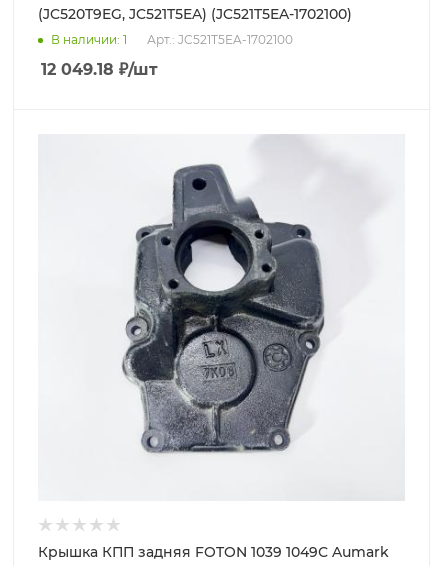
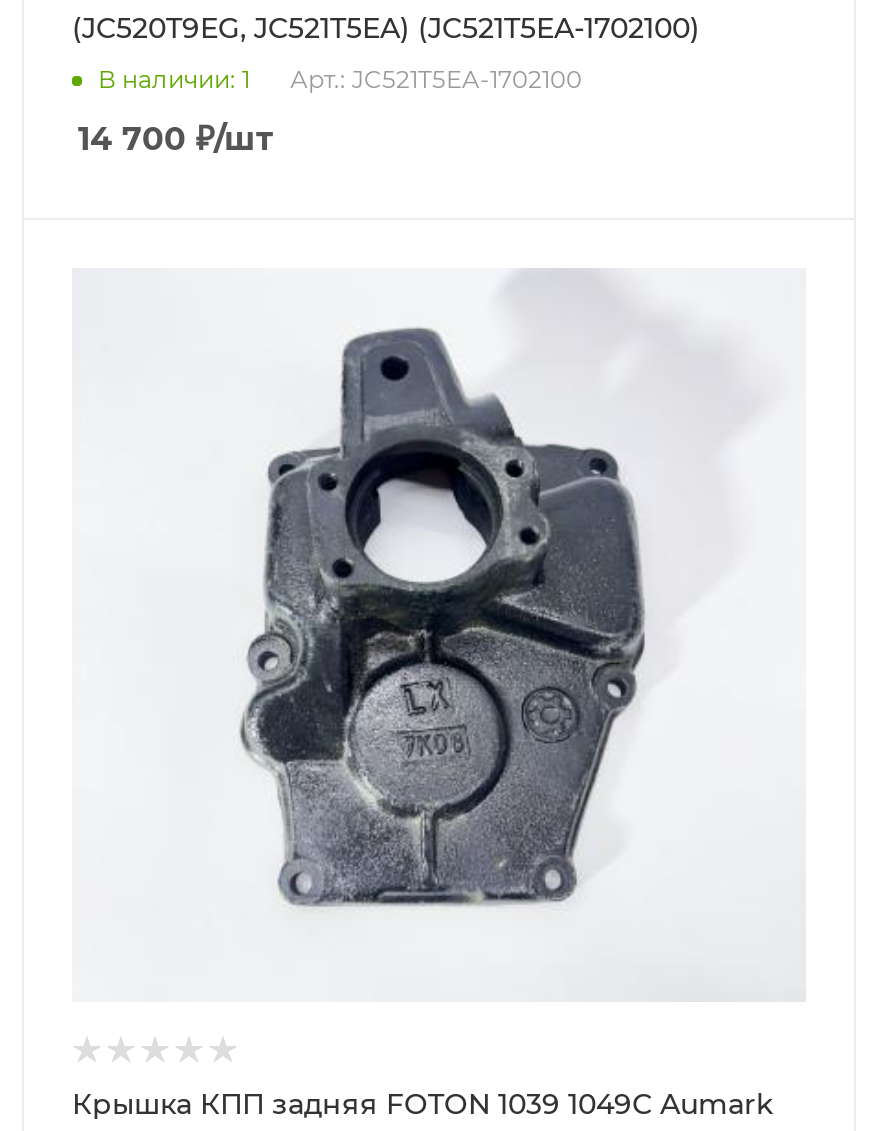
[41,60,158,79] 12 049.18 ₽/шт -> [78,120,274,158] 14 700 ₽/шт

